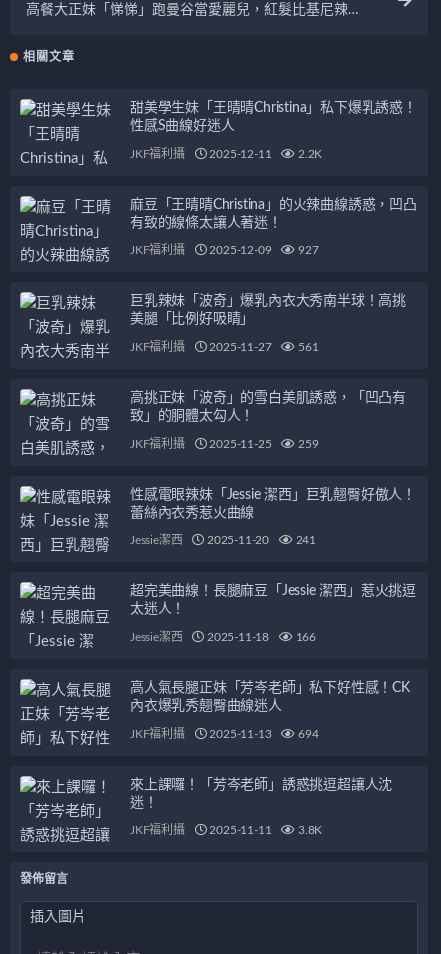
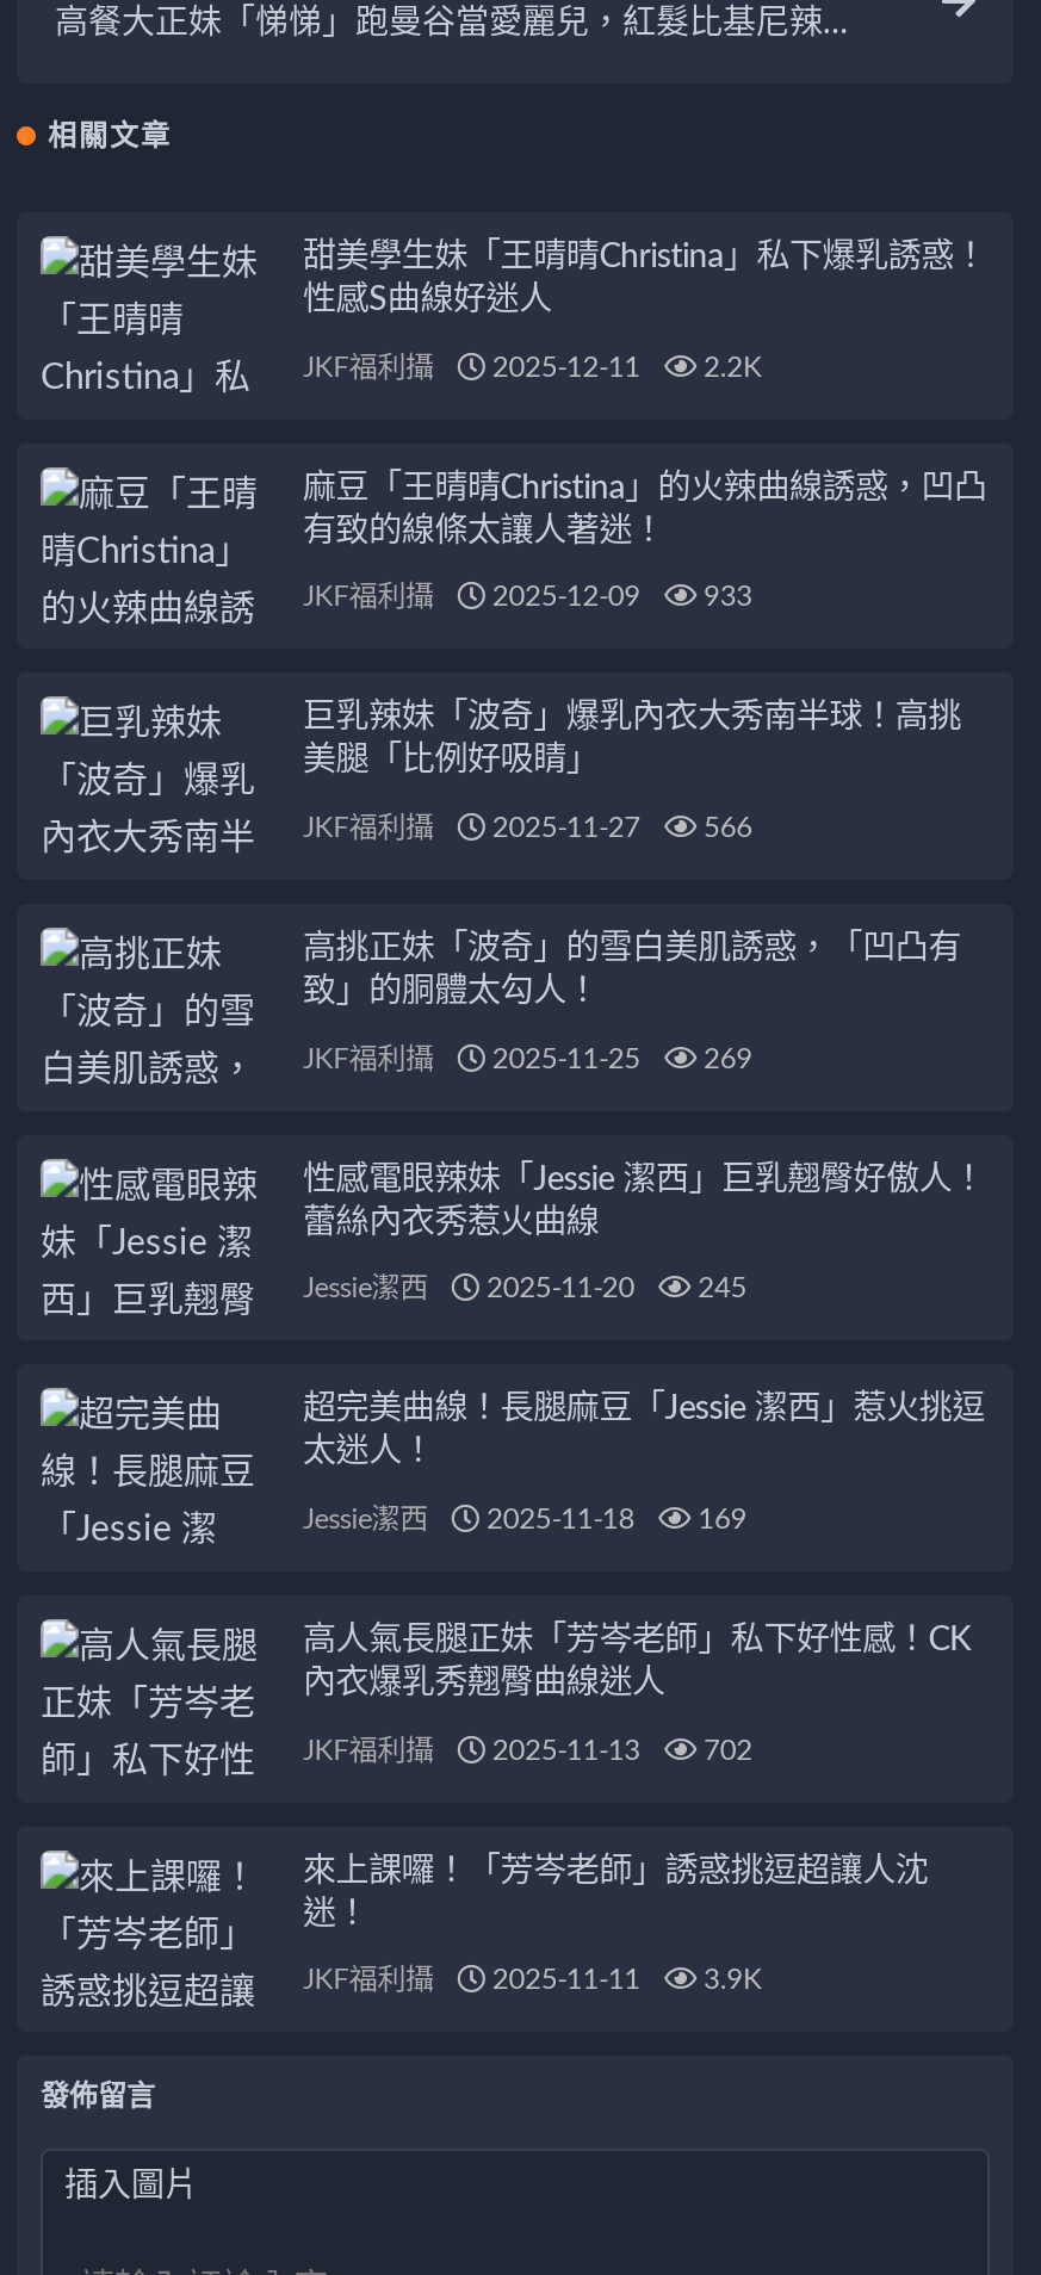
[130,244,318,256] JKF福利攝 2025-12-09 927 -> [303,583,752,611] JKF福利攝 2025-12-09 933
[130,341,318,353] JKF福利攝 2025-11-27 561 -> [303,813,752,842] JKF福利攝 2025-11-27 566
[130,438,318,450] JKF福利攝 2025-11-25 259 -> [303,1044,752,1072] JKF福利攝 2025-11-25 269
[130,534,316,546] Jessie潔西 2025-11-20 241 -> [303,1274,746,1303] Jessie潔西 2025-11-20 245
[130,631,316,643] Jessie潔西 2025-11-18 166 -> [303,1505,746,1533] Jessie潔西 2025-11-18 169
[130,728,318,740] JKF福利攝 2025-11-13 694 -> [303,1735,752,1764] JKF福利攝 2025-11-13 702
[130,824,322,836] JKF福利攝 2025-11-11 3.8K -> [303,1965,761,1994] JKF福利攝 2025-11-11 3.9K

